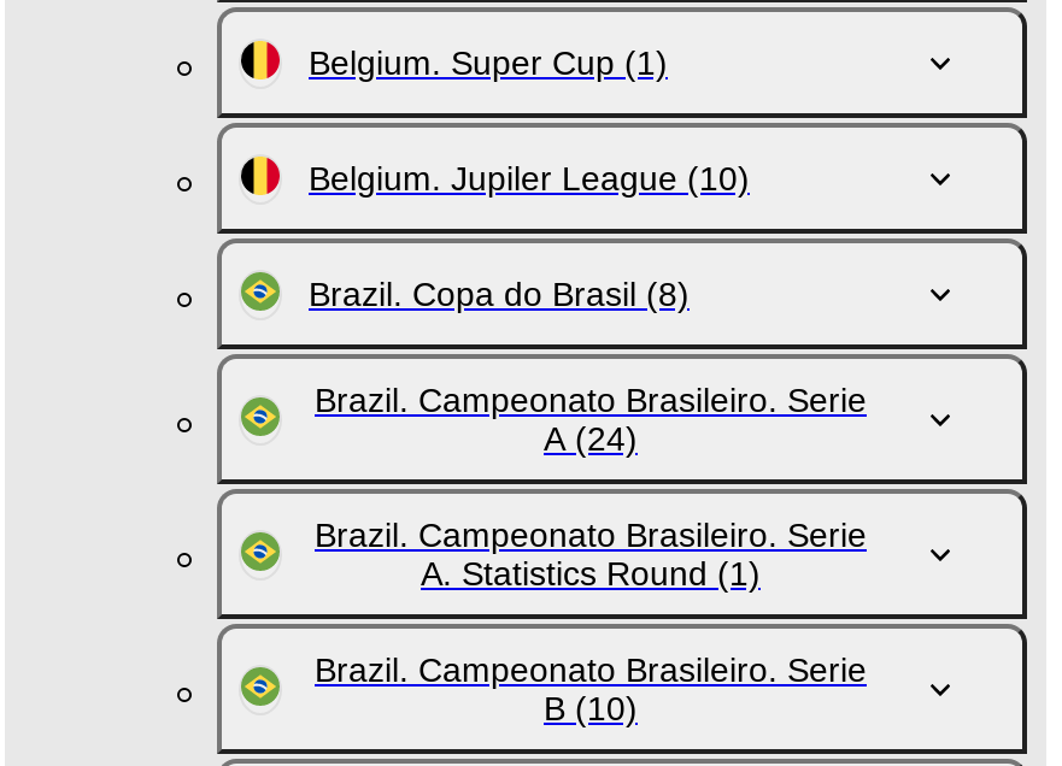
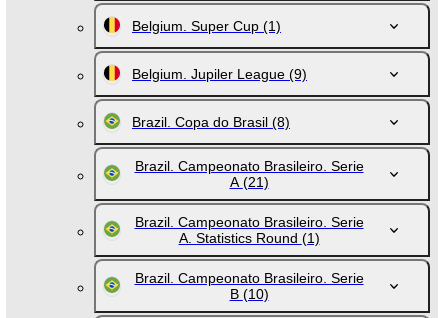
[309,159,750,198] Belgium. Jupiler League (10) -> [132,66,307,82] Belgium. Jupiler League (9)
[544,419,638,458] A (24) -> [229,174,268,190] A (21)

